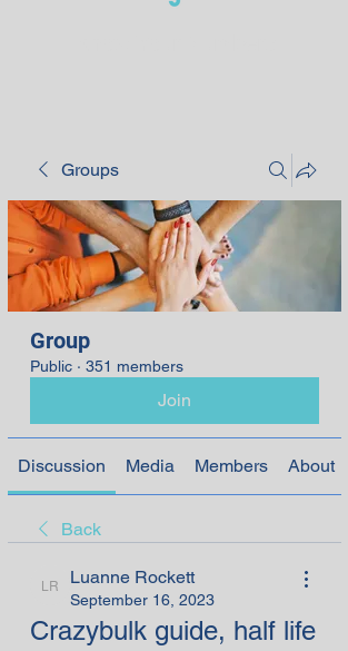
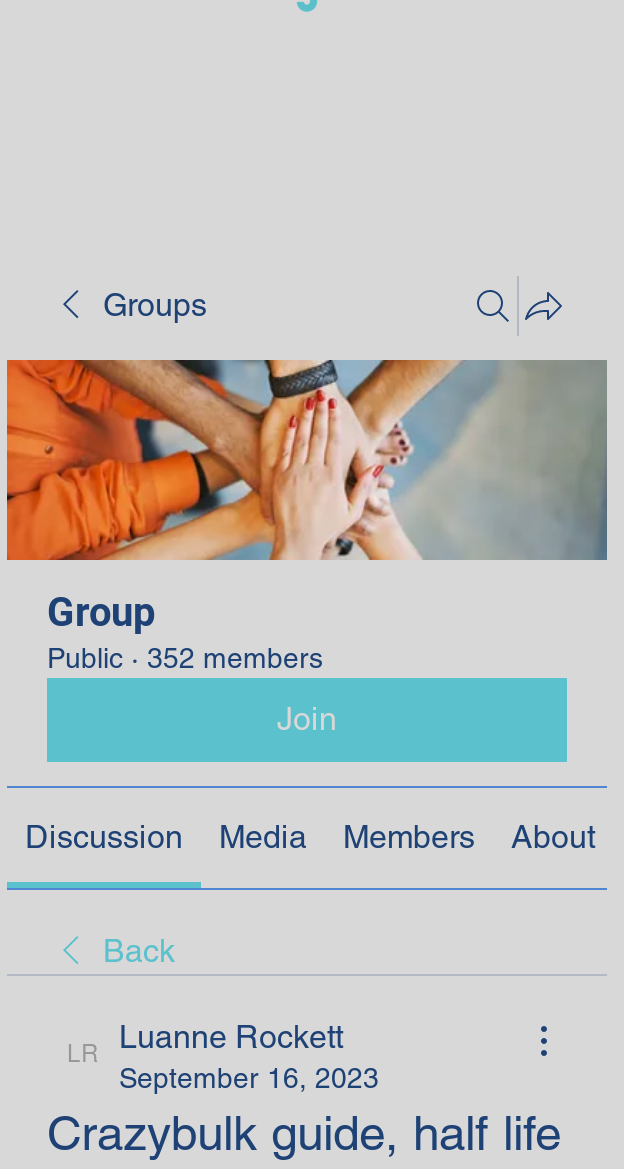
[30,357,183,375] Public · 351 members -> [47,642,323,674] Public · 352 members

